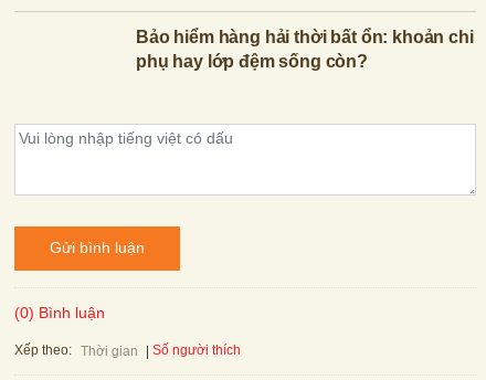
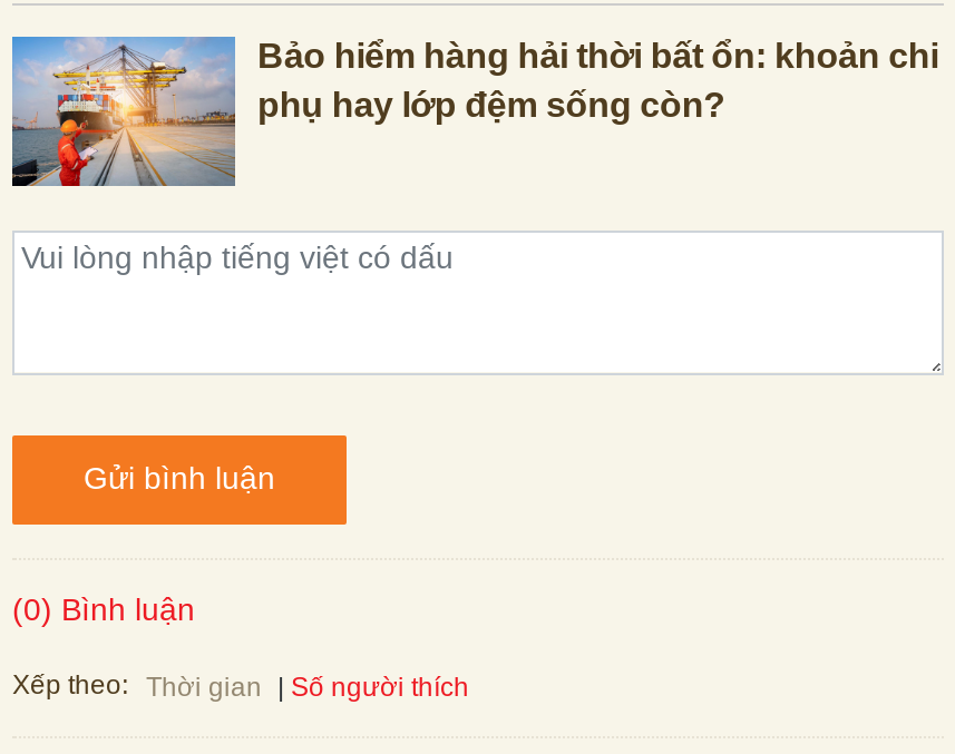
none -> [10,33,237,189] [image]

